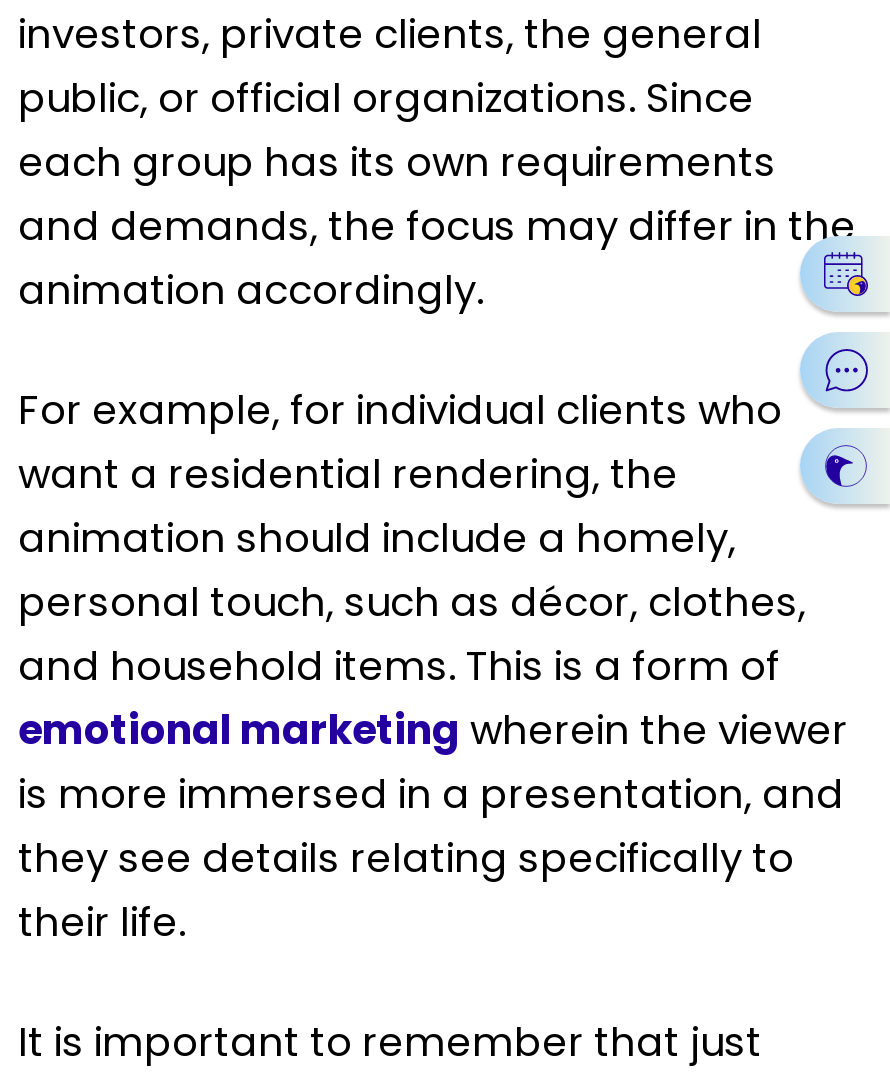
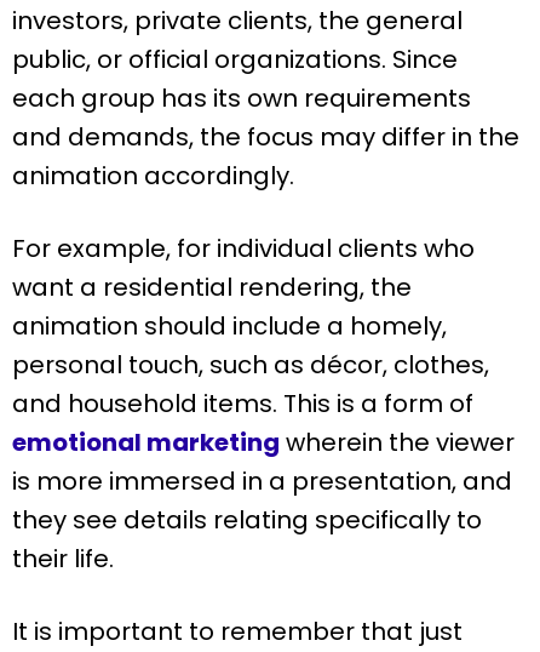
[798,236,884,318] [image] -> none
[798,332,884,414] [image] -> none
[798,428,884,510] [image] -> none

